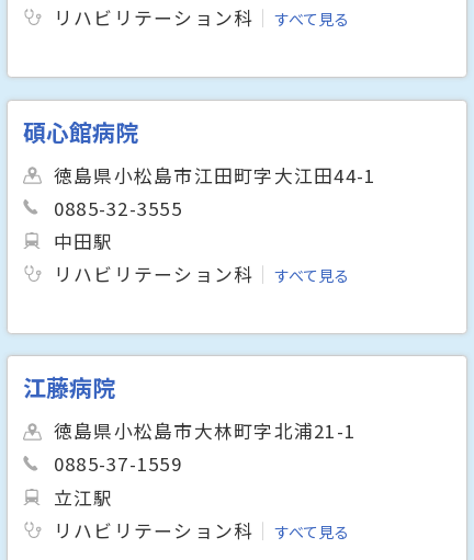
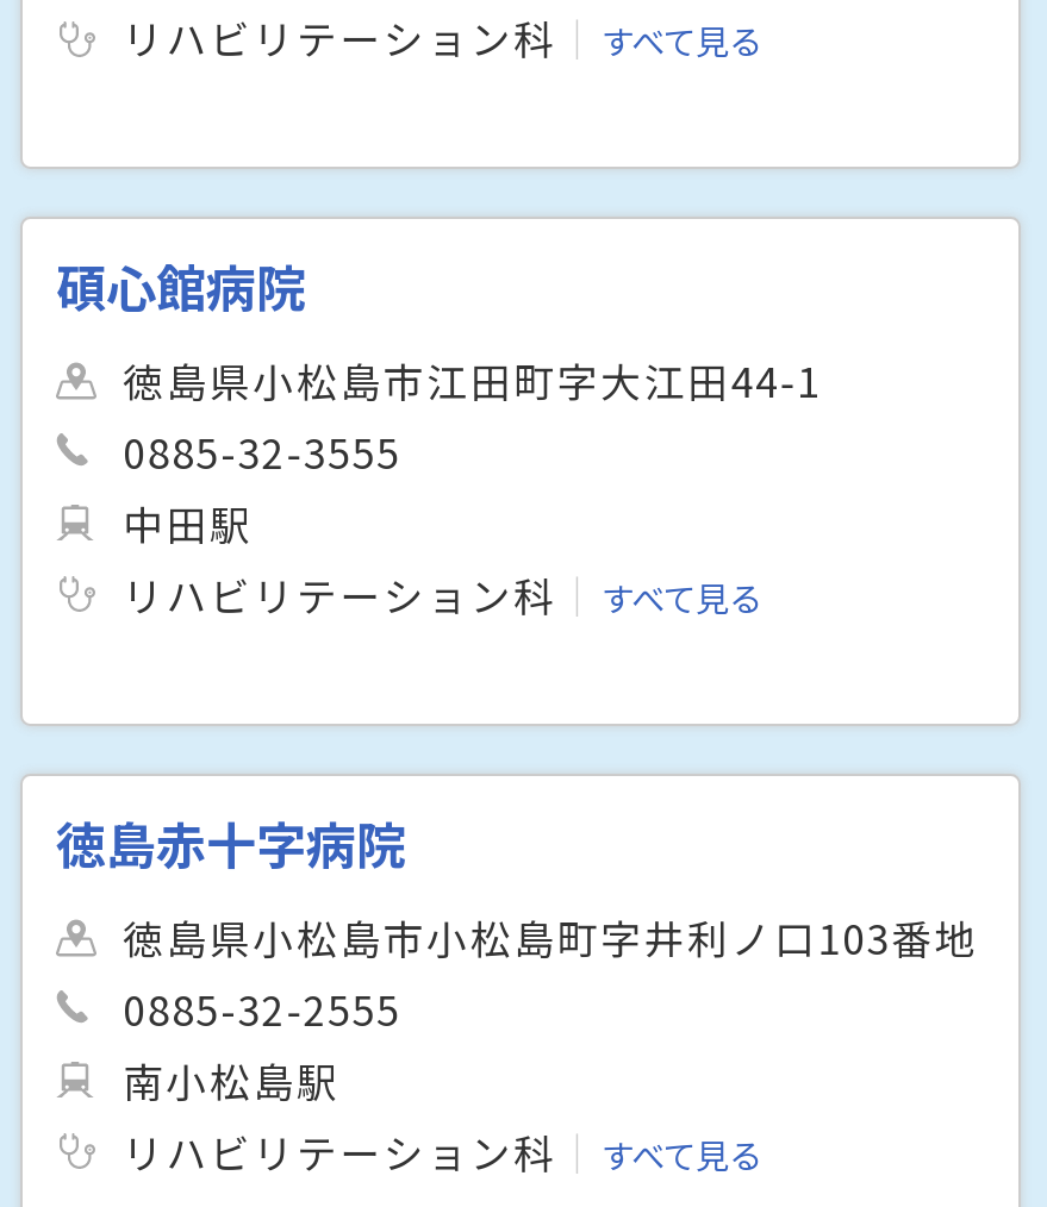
[23,371,356,510] 江藤病院 | 徳島県小松島市大林町字北浦21-1 | 0885-37-1559 | 立江駅 -> [56,806,978,1108] 徳島赤十字病院 | 徳島県小松島市小松島町字井利ノ口103番地 | 0885-32-2555 | 南小松島駅

